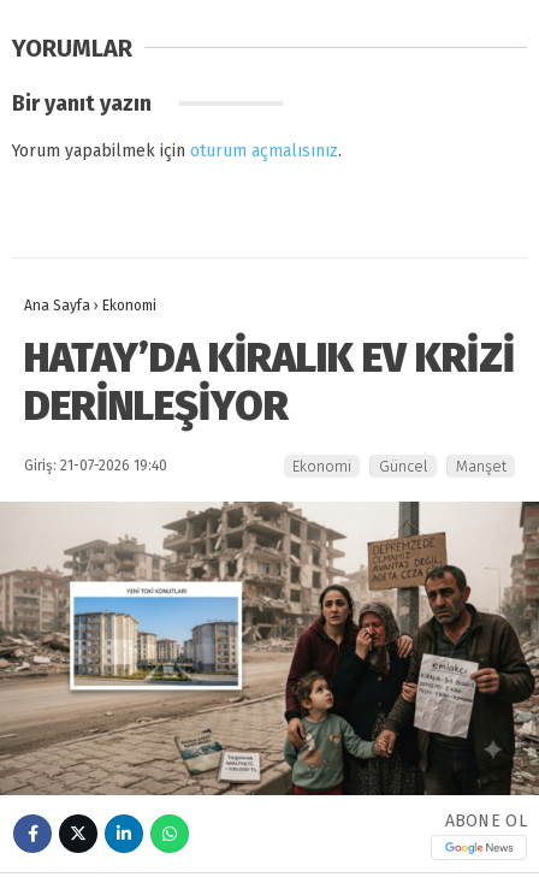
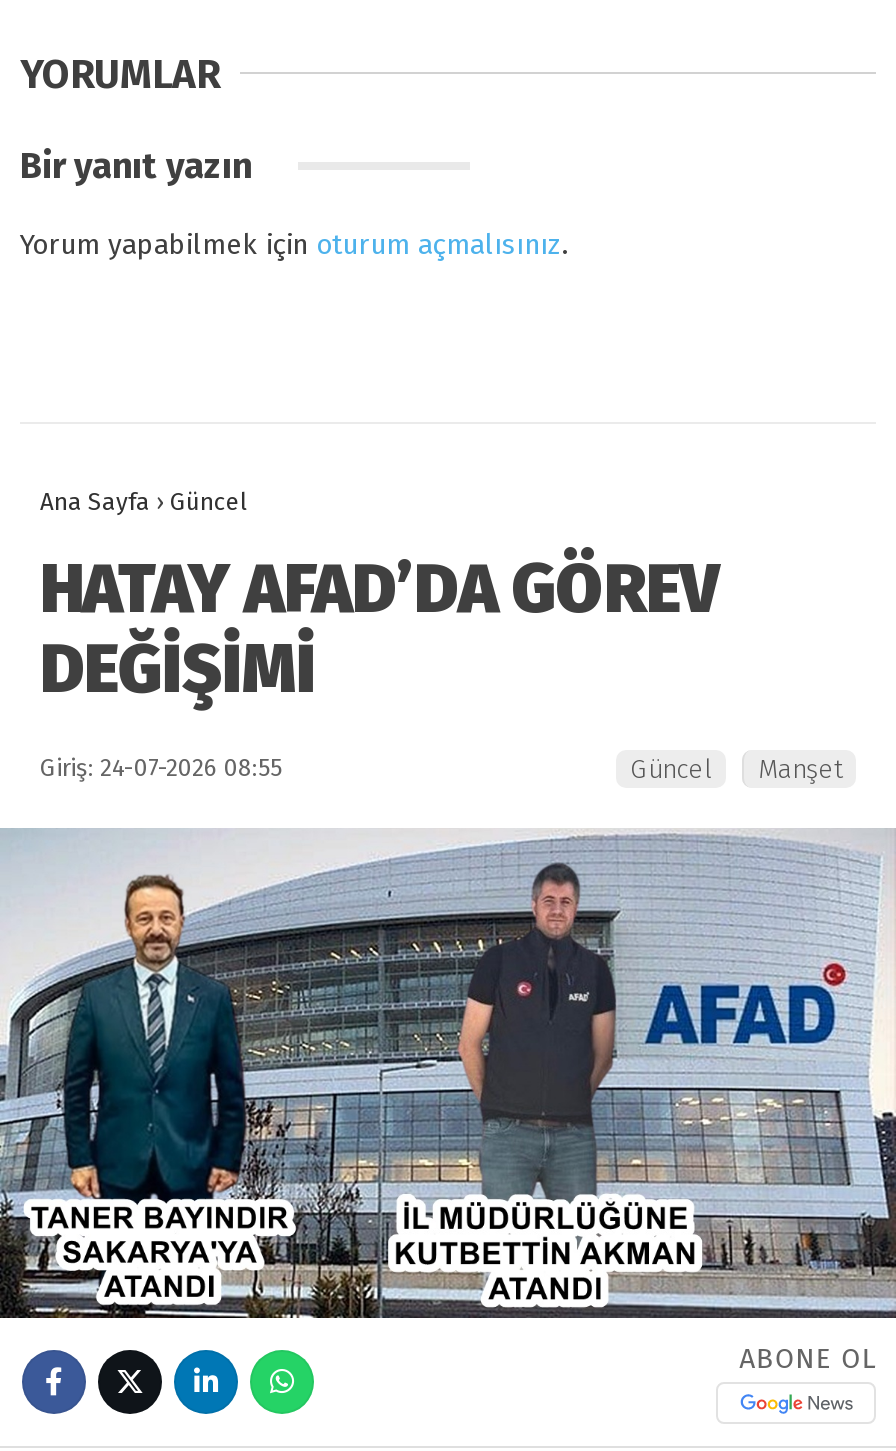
[24,297,515,430] Ana Sayfa › Ekonomi | HATAY’DA KİRALIK EV KRİZİ | DERİNLEŞİYOR -> [40,487,720,709] Ana Sayfa › Güncel | HATAY AFAD’DA GÖREV | DEĞİŞİMİ
[24,457,351,475] Giriş: 21-07-2026 19:40 | Ekonomi -> [40,753,282,781] Giriş: 24-07-2026 08:55
[4,500,535,796] [image] -> [6,828,890,1320] [image]

